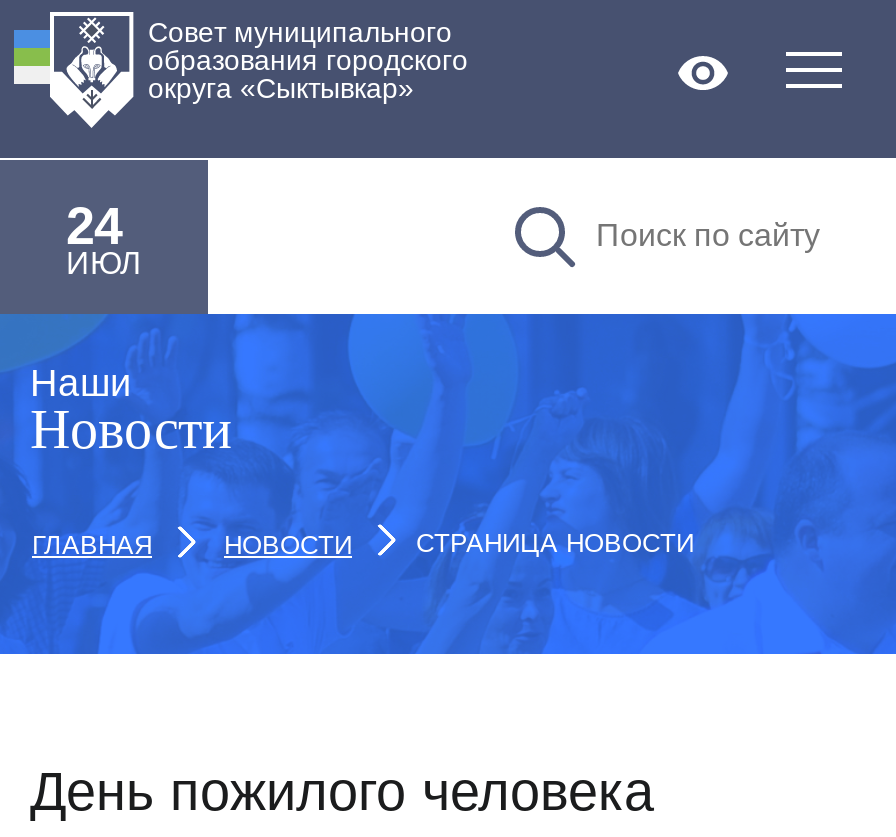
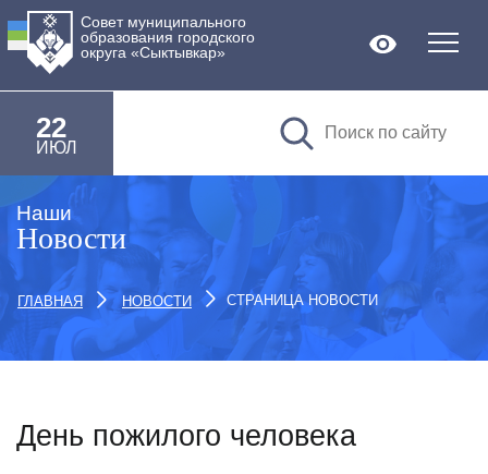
[66,195,122,255] 24 -> [36,111,66,143] 22

